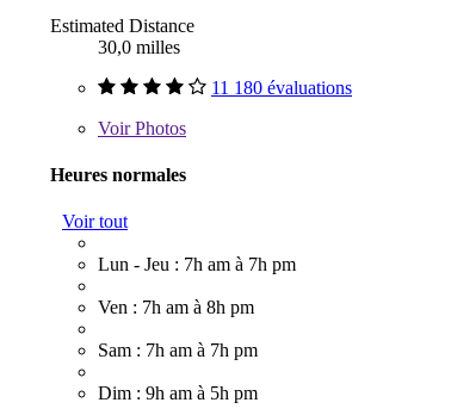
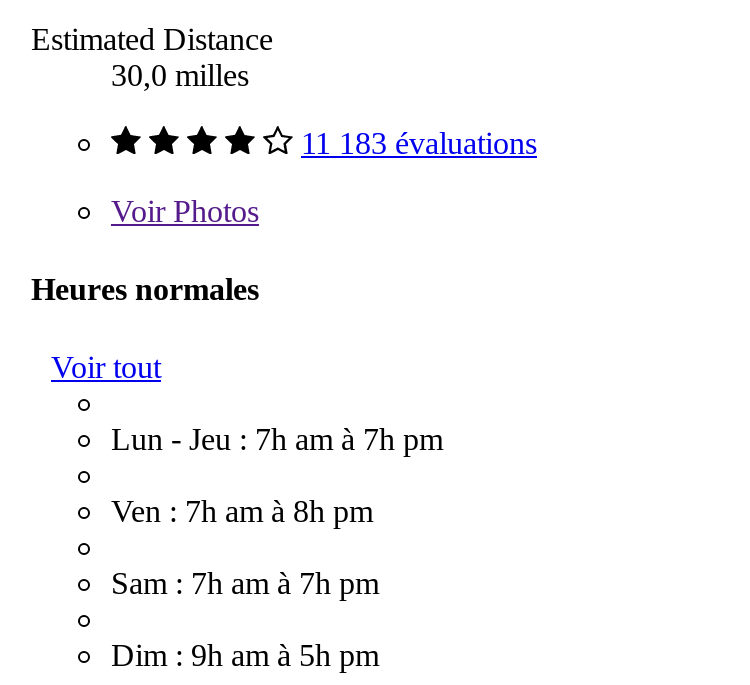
[211,77,352,97] 11 180 évaluations -> [301,125,537,159] 11 183 évaluations

